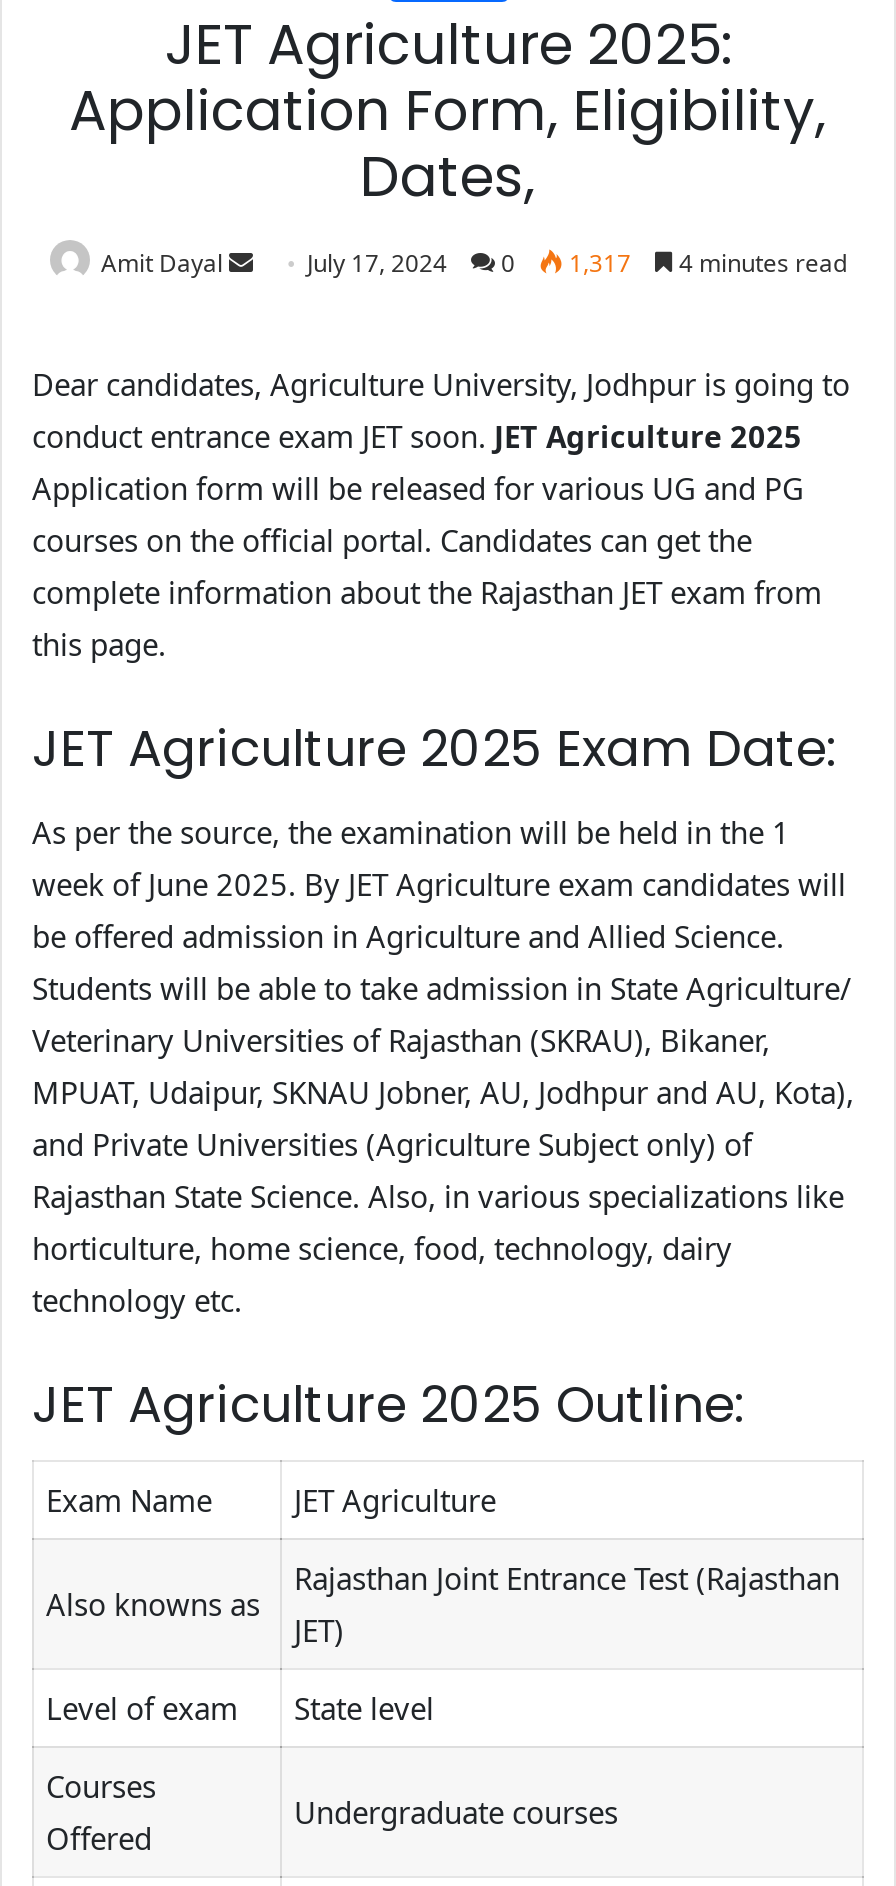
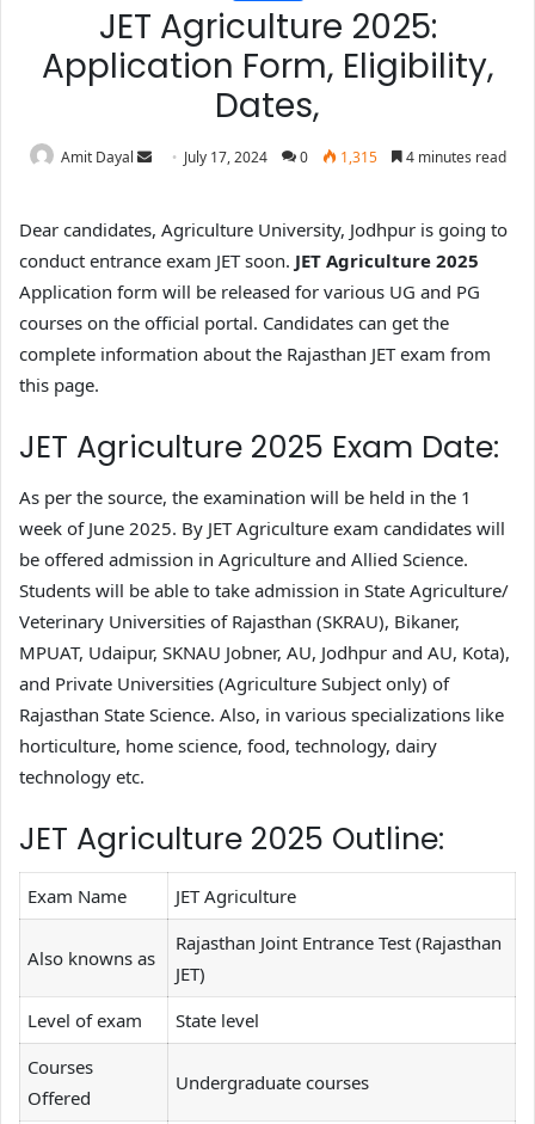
[307,246,847,280] July 17, 2024 0 1,317 4 minutes read -> [183,147,506,167] July 17, 2024 0 1,315 4 minutes read

